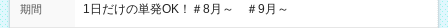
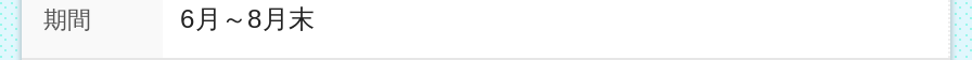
[83,2,289,16] 1日だけの単発OK！＃8月～ ＃9月～ -> [180,4,315,34] 6月～8月末

